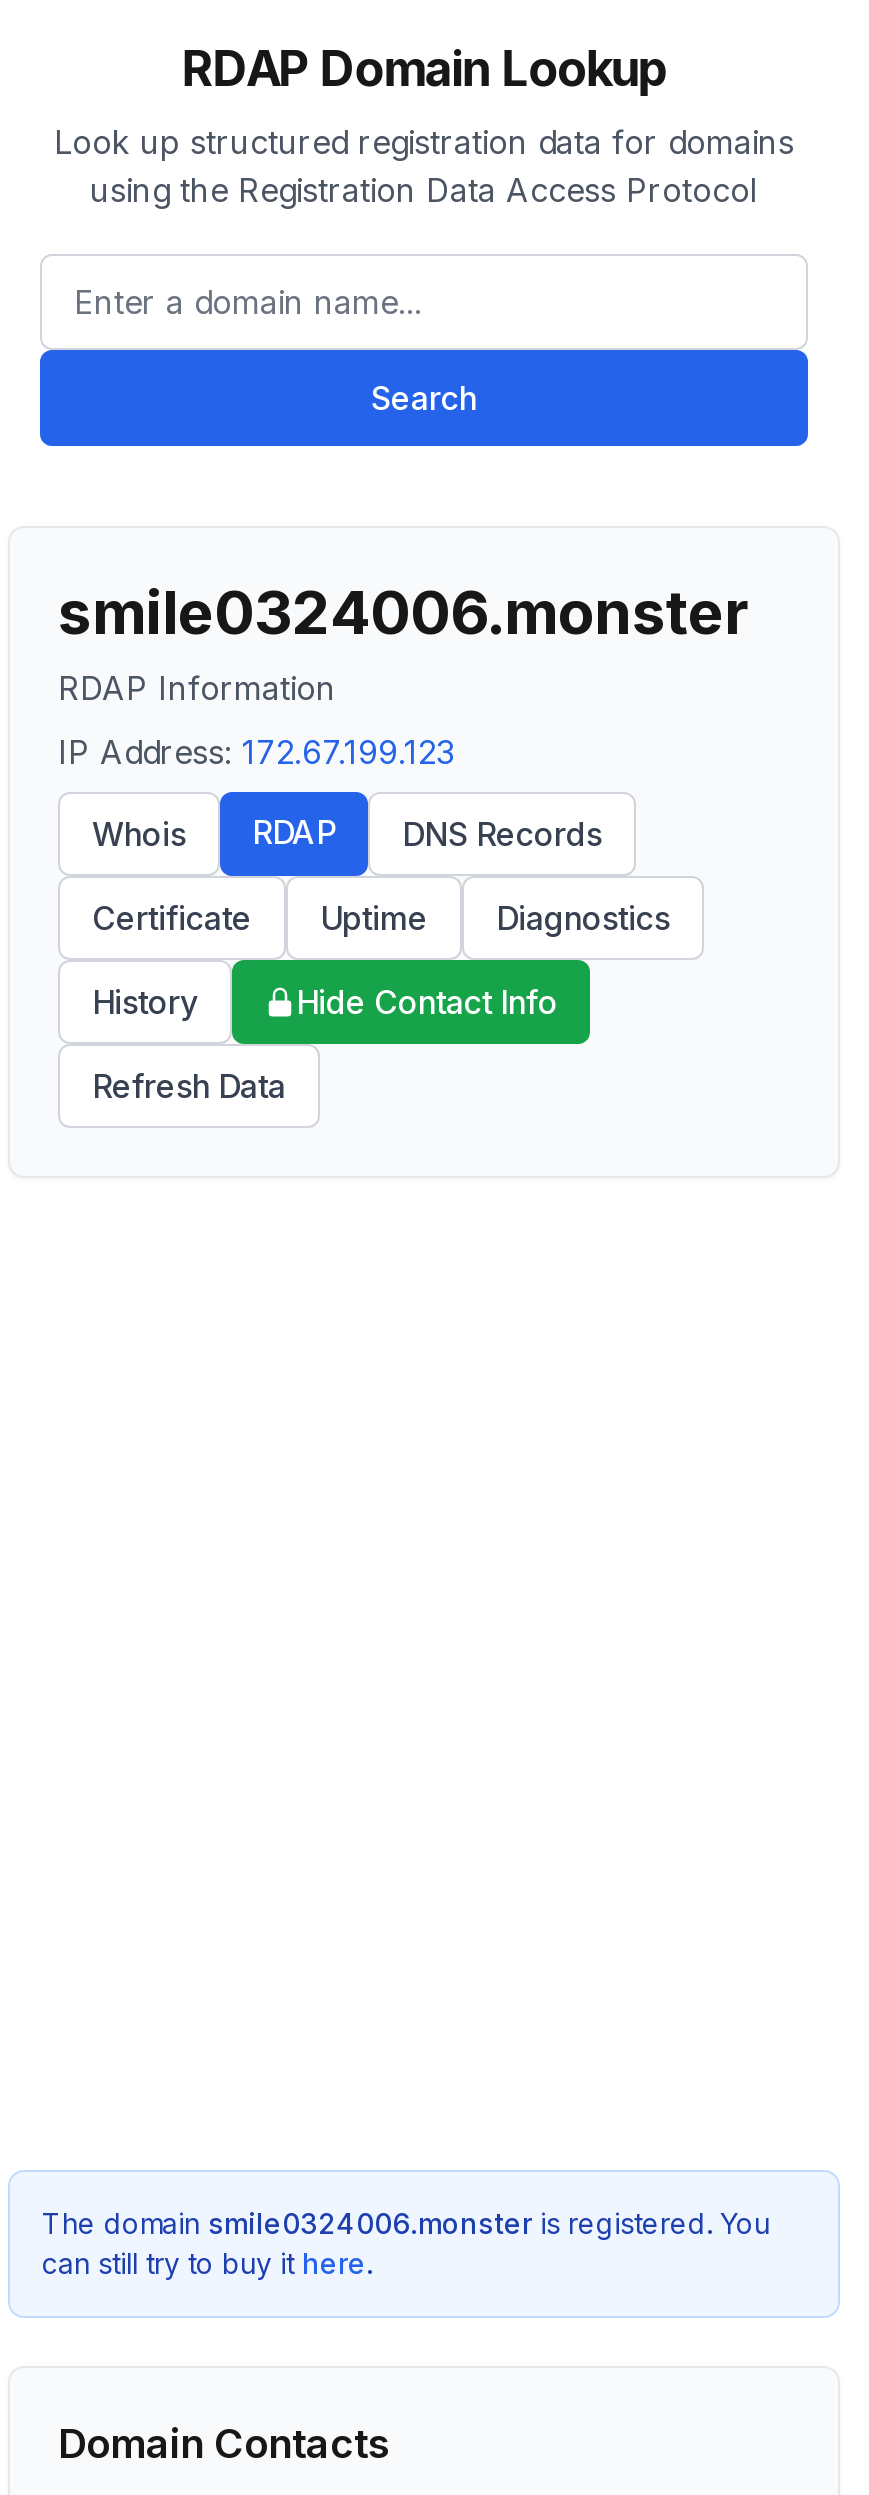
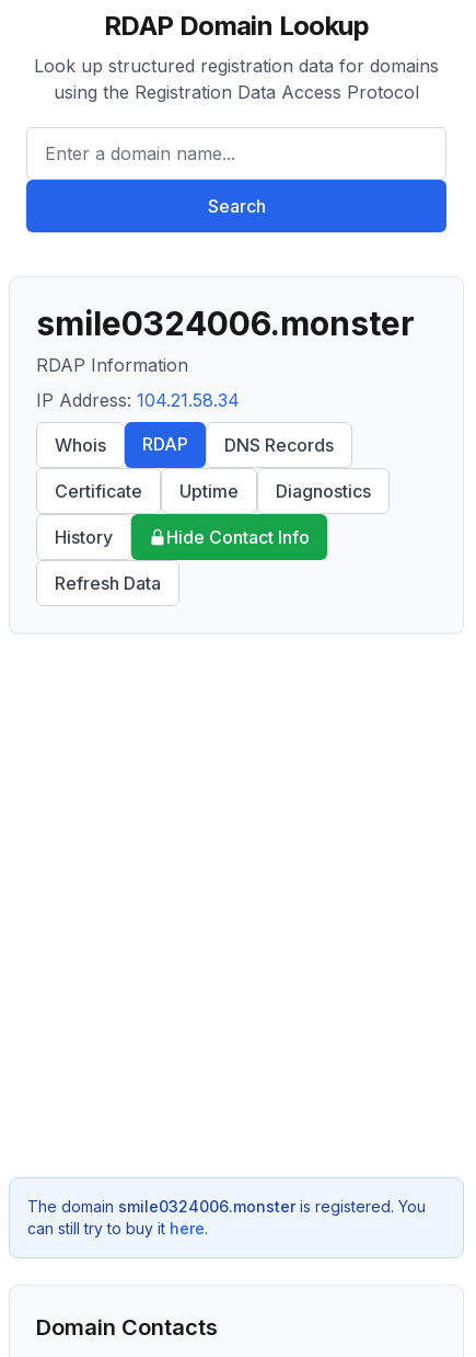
[58,732,454,772] IP Address: 172.67.199.123 -> [36,389,240,411] IP Address: 104.21.58.34

